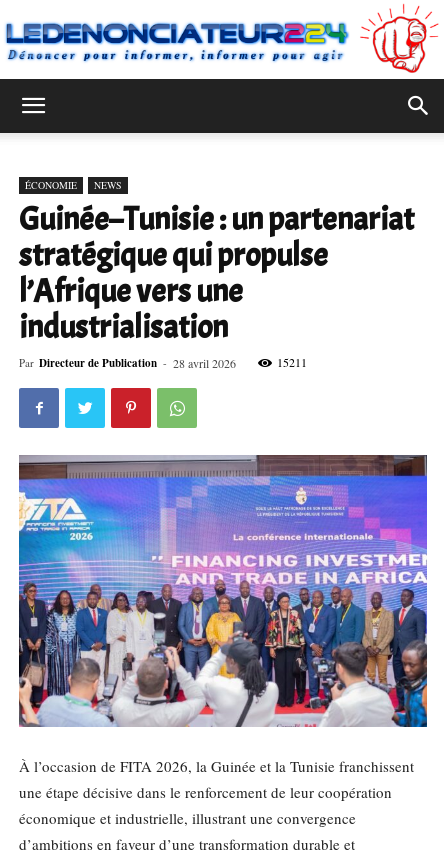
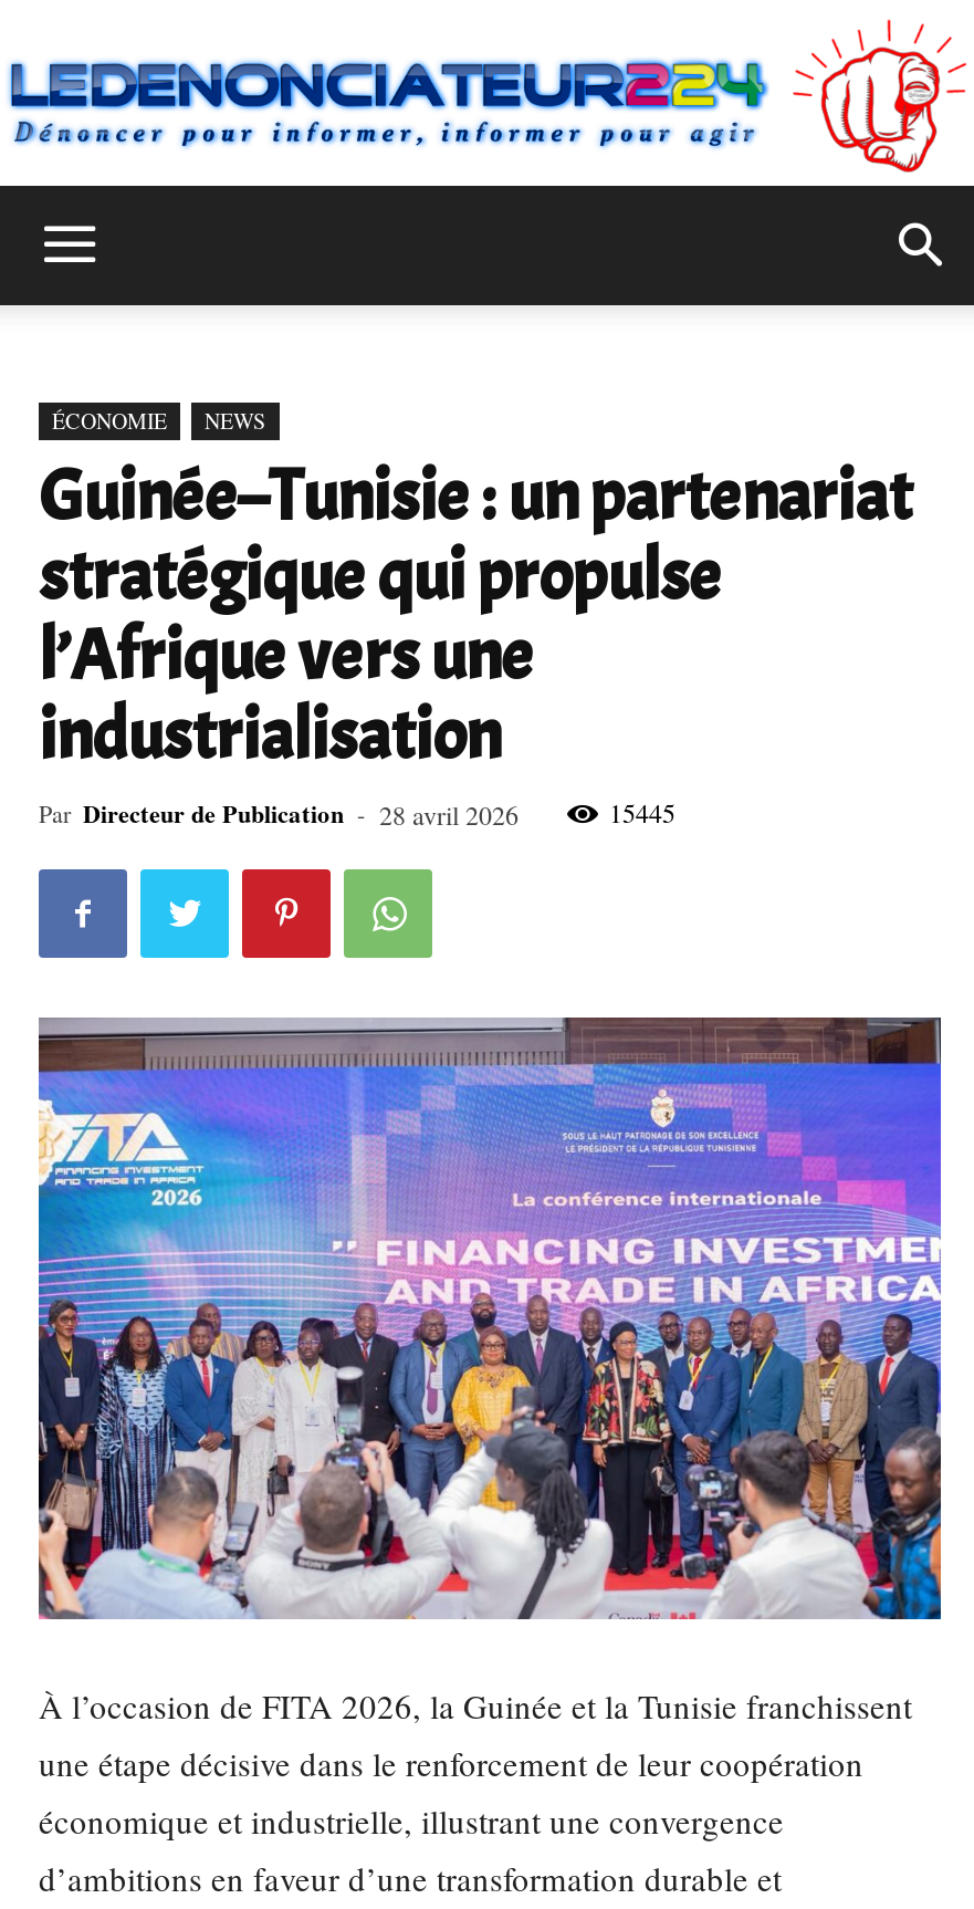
[277,354,307,370] 15211 -> [609,794,675,830] 15445

